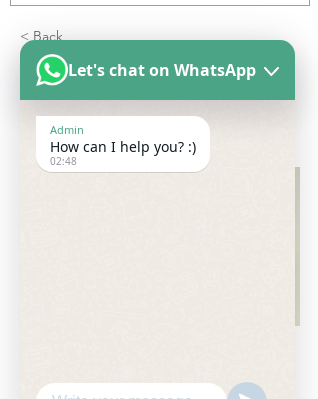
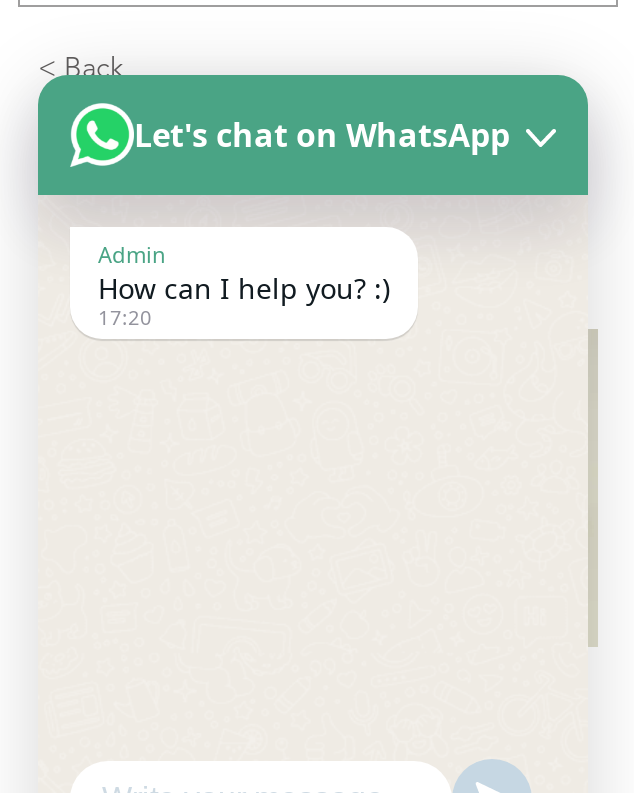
[50,154,77,168] 02:48 -> [98,303,152,331] 17:20

